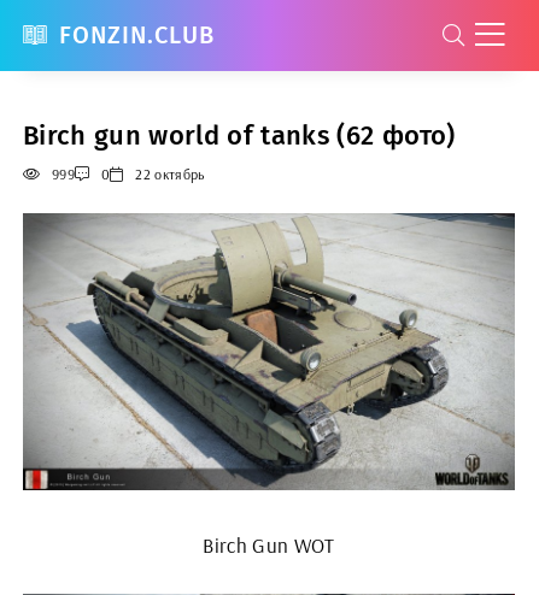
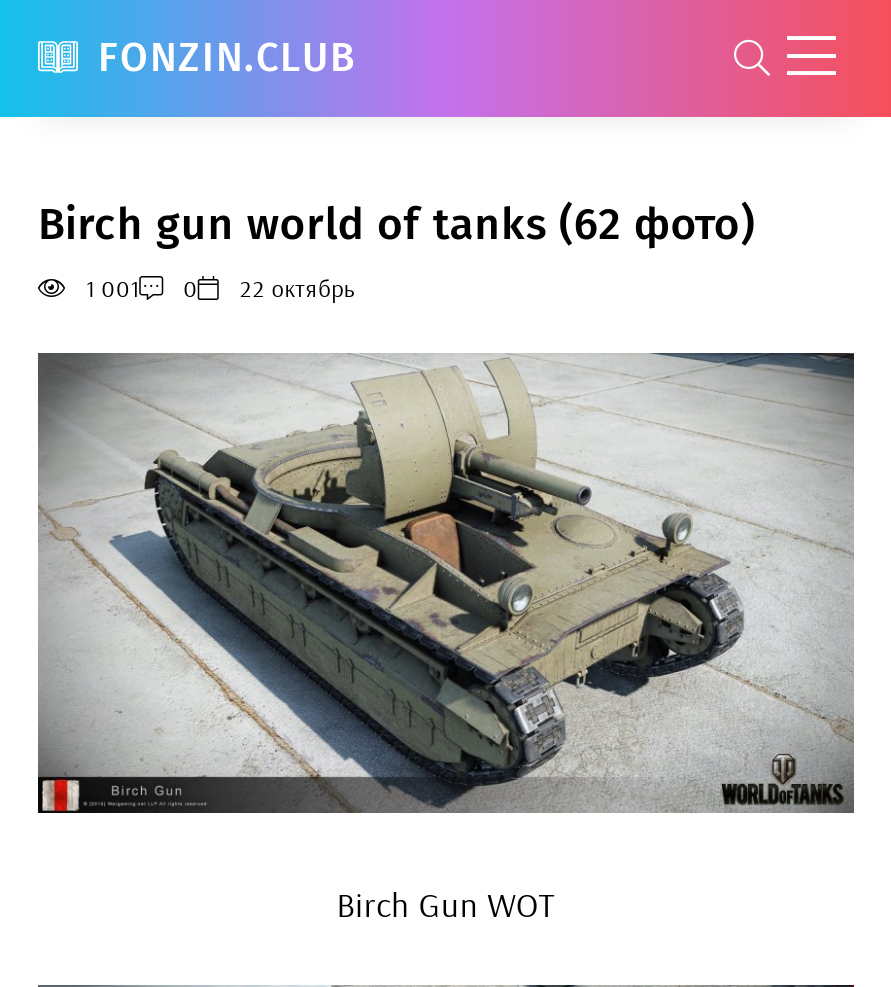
[52,165,75,183] 999 -> [86,273,139,303] 1 001

